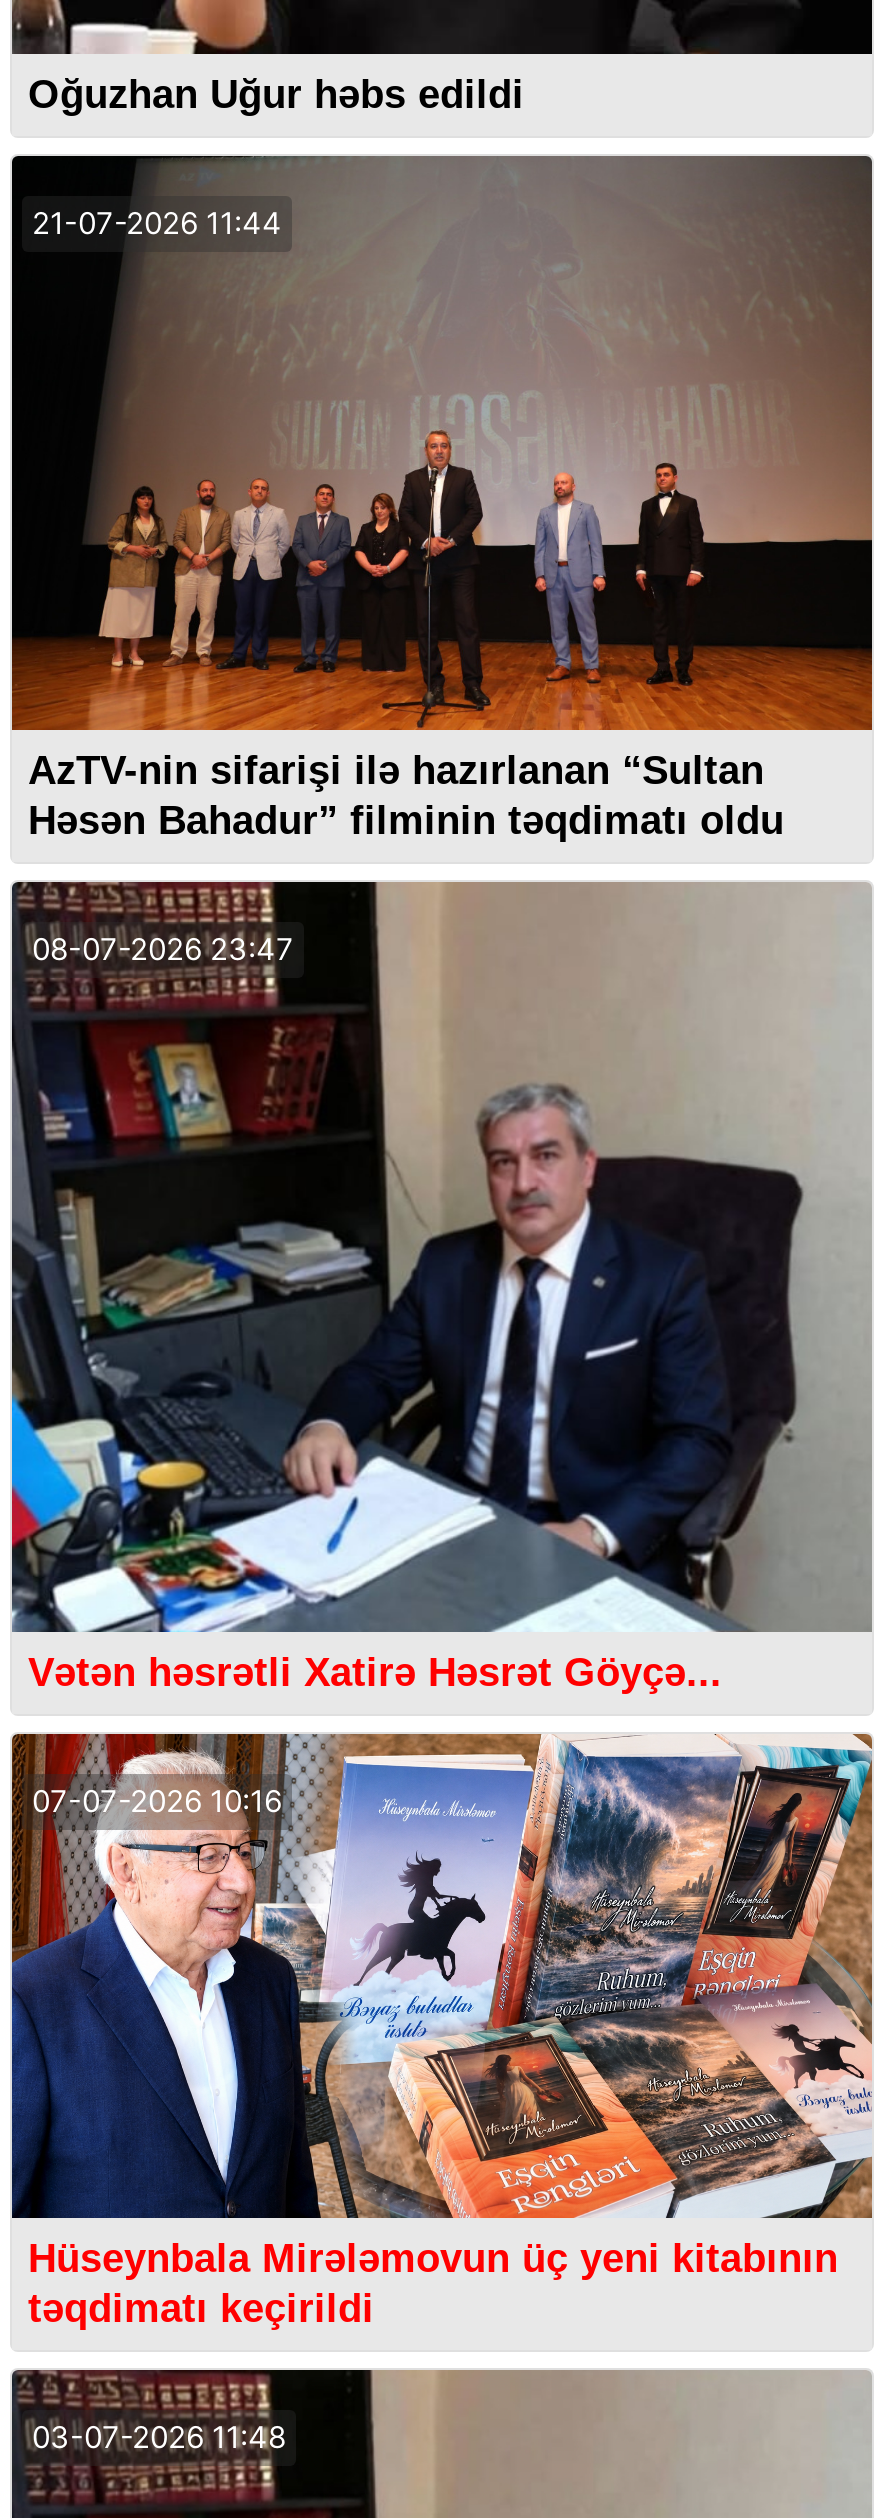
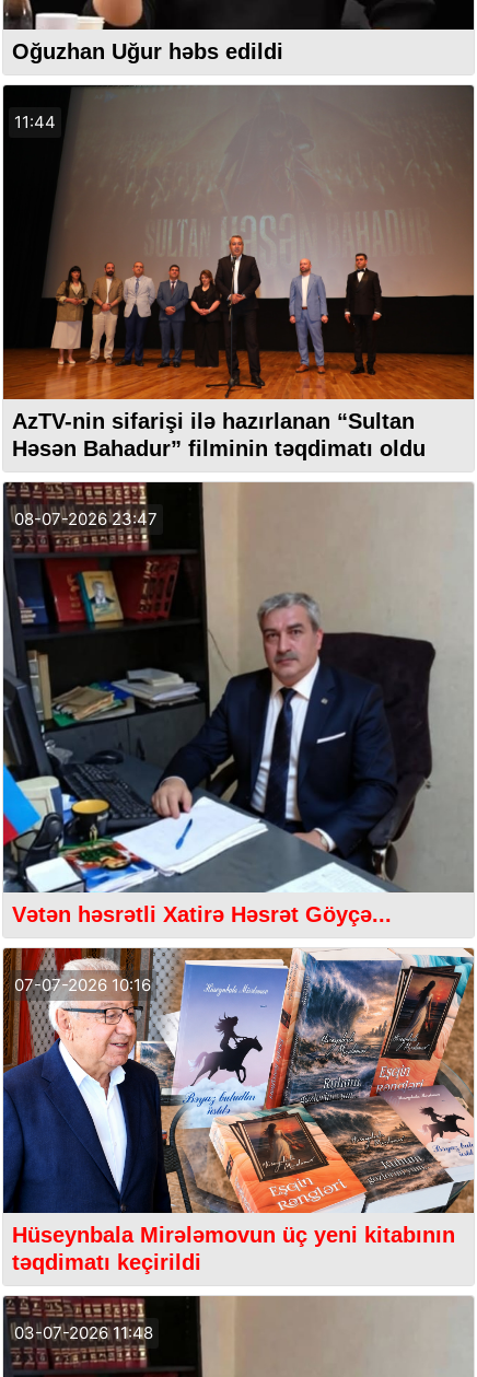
[32,204,282,242] 21-07-2026 11:44 -> [14,112,56,133] 11:44

